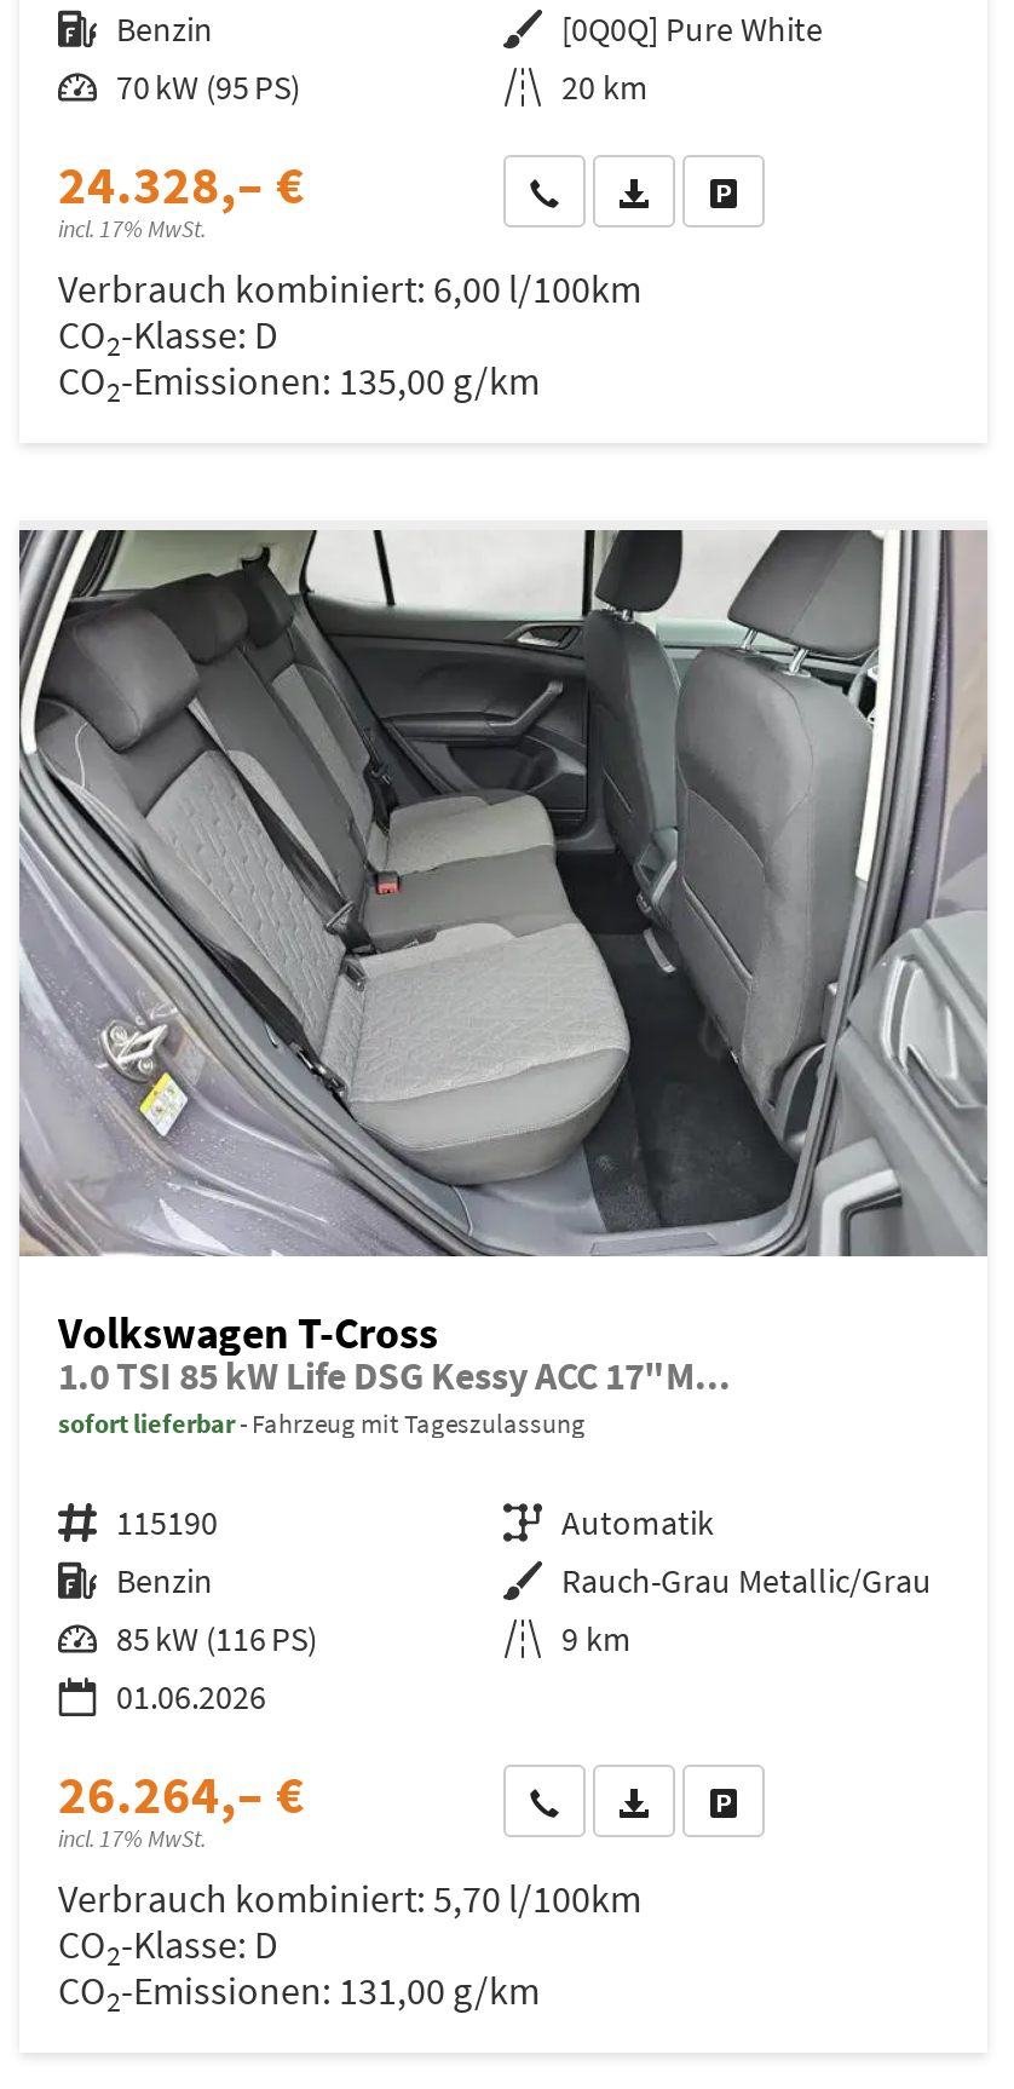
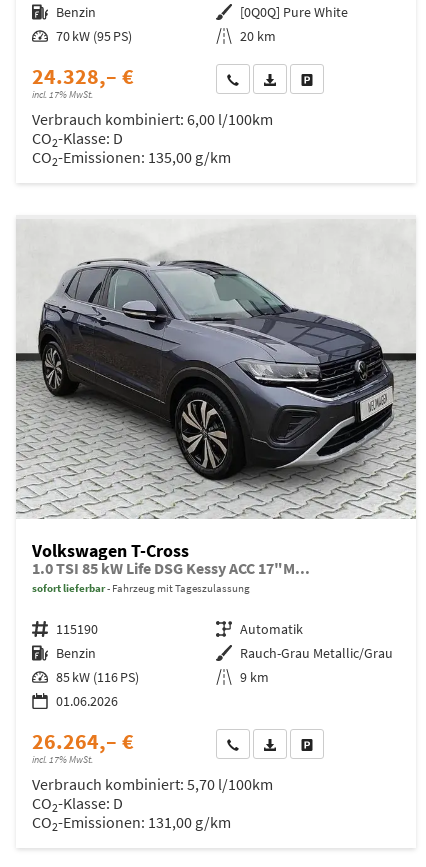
[17,528,987,1259] [image] -> [16,219,416,519] [image]

